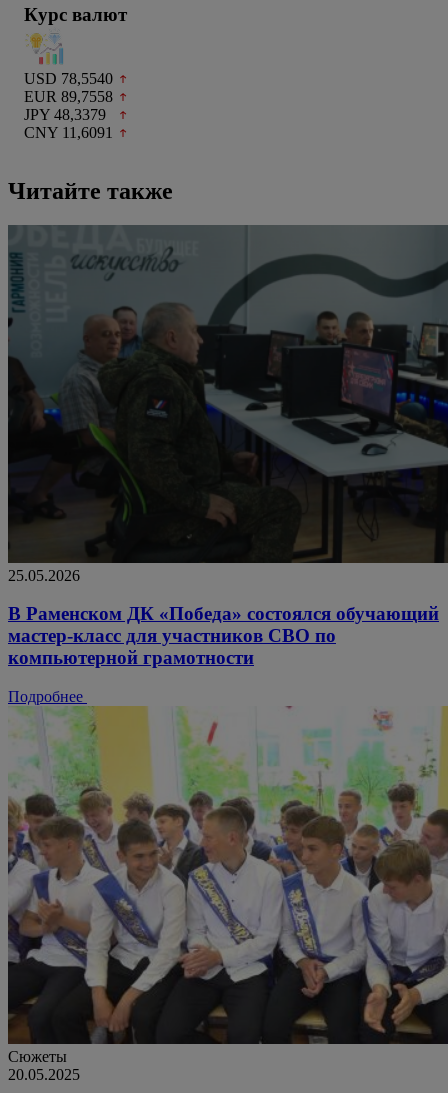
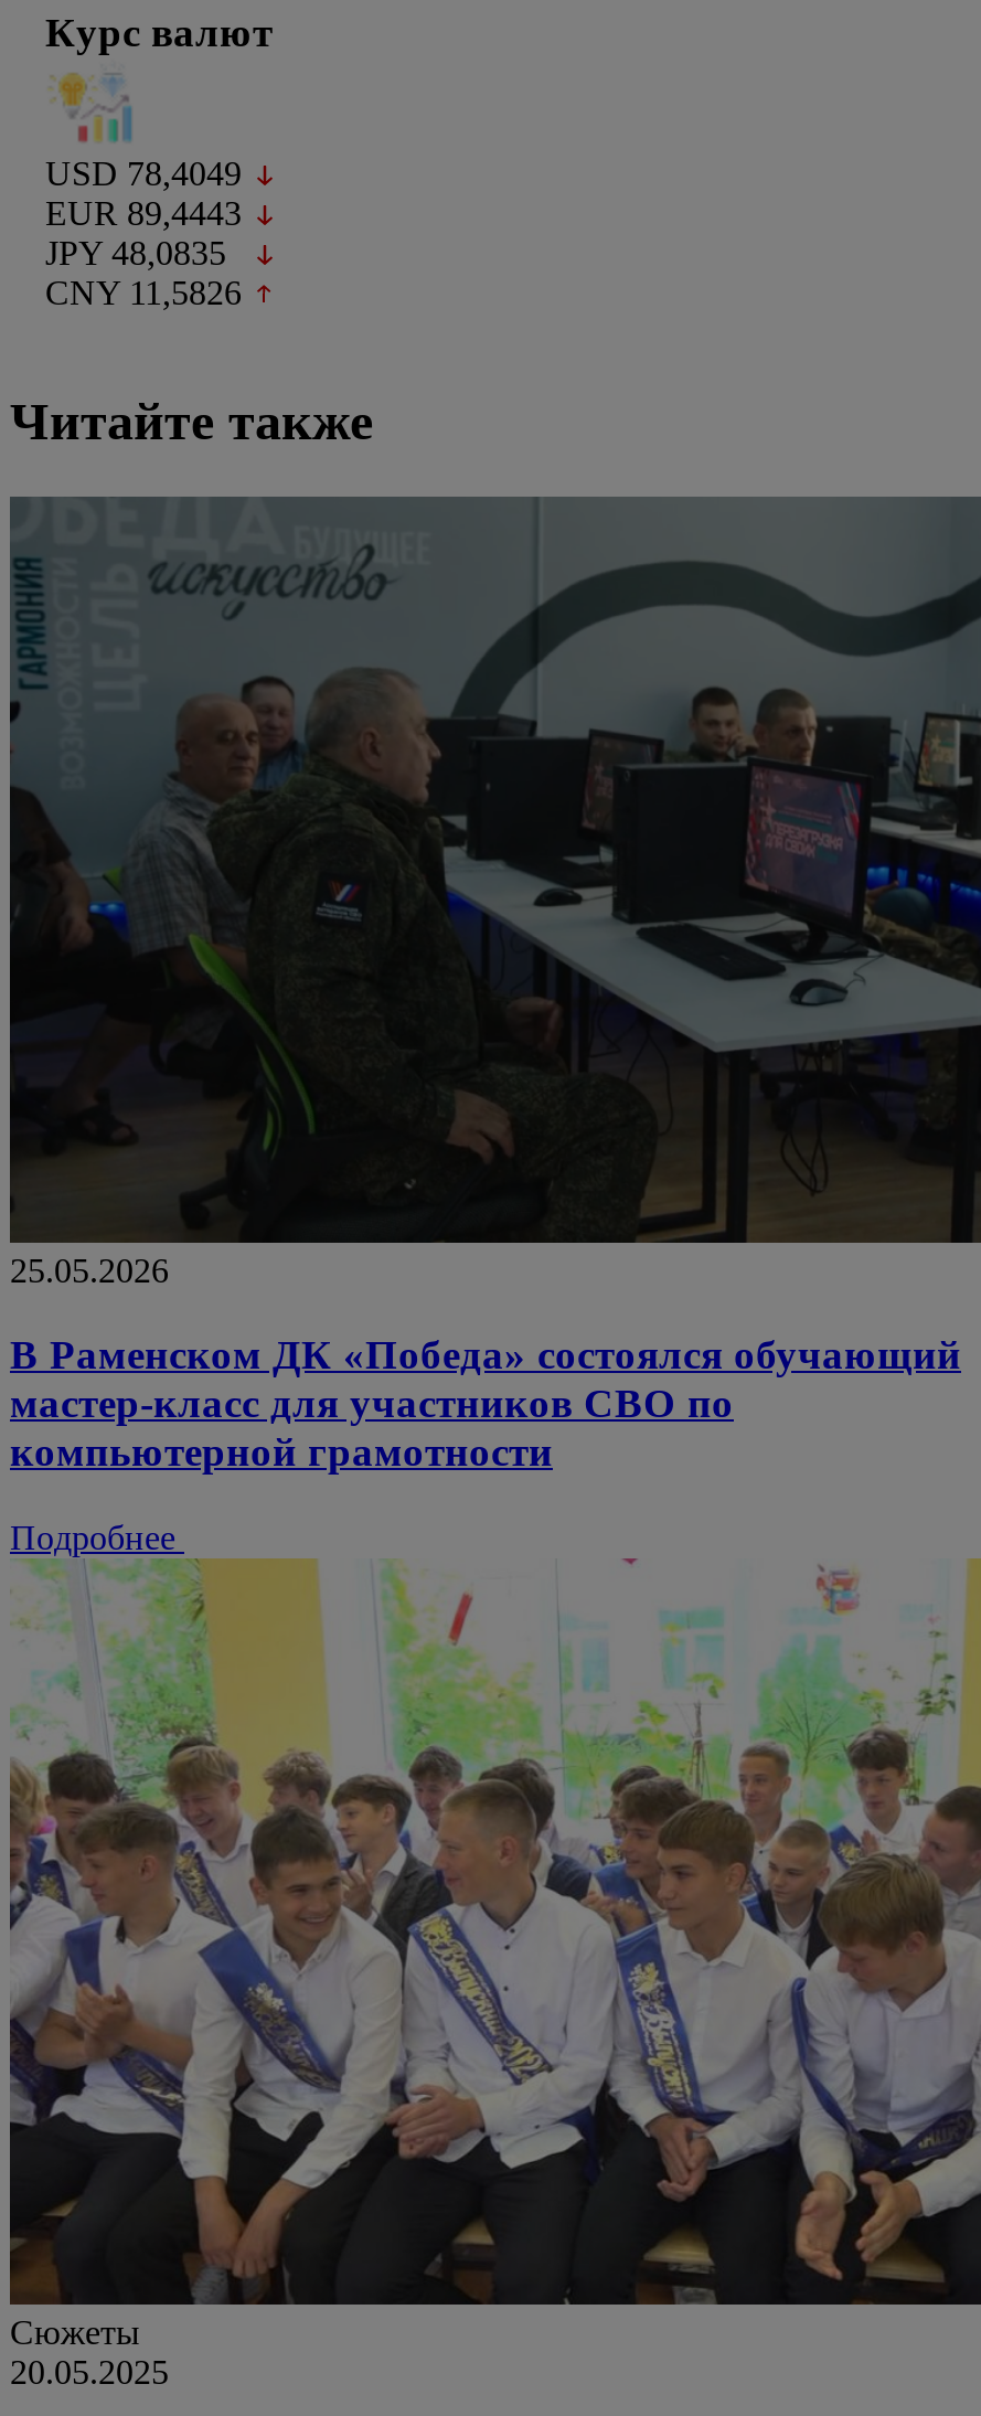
[24,70,113,87] USD 78,5540 -> [45,154,242,192] USD 78,4049
[24,88,113,105] EUR 89,7558 -> [45,194,242,231] EUR 89,4443
[24,106,106,123] JPY 48,3379 -> [45,234,226,271] JPY 48,0835
[24,124,113,141] CNY 11,6091 -> [45,273,242,311] CNY 11,5826

